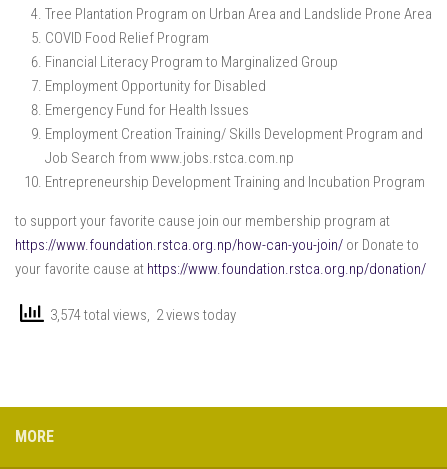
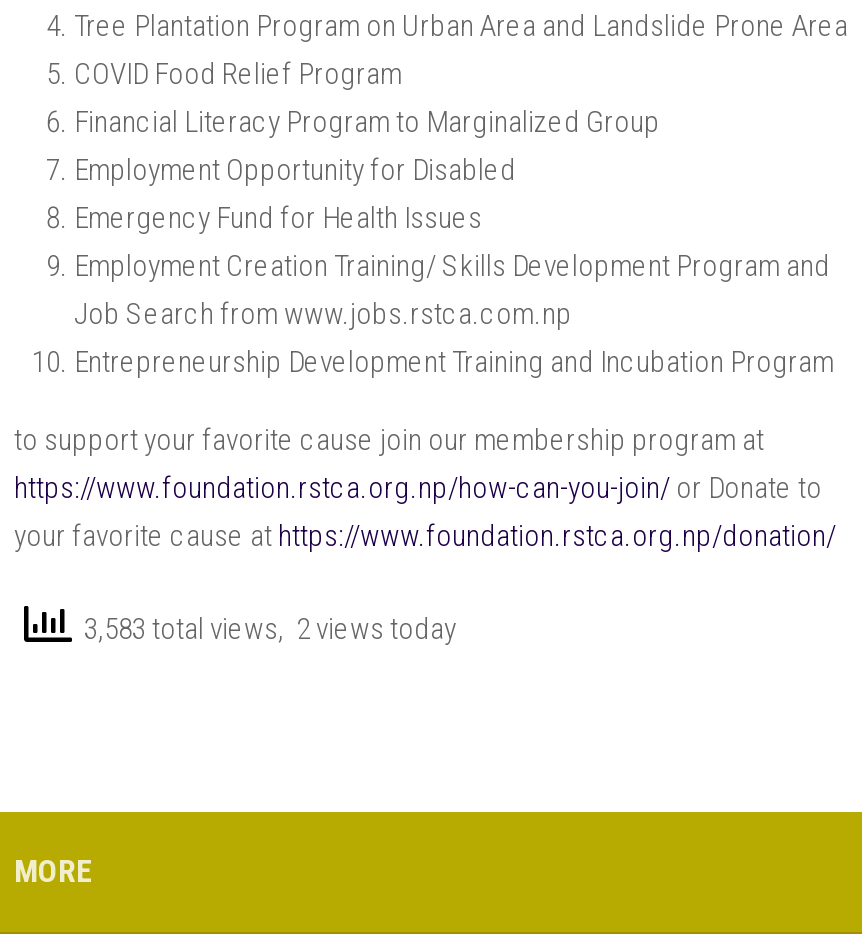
[44,306,236,324] 3,574 total views, 2 views today -> [72,612,456,648] 3,583 total views, 2 views today

